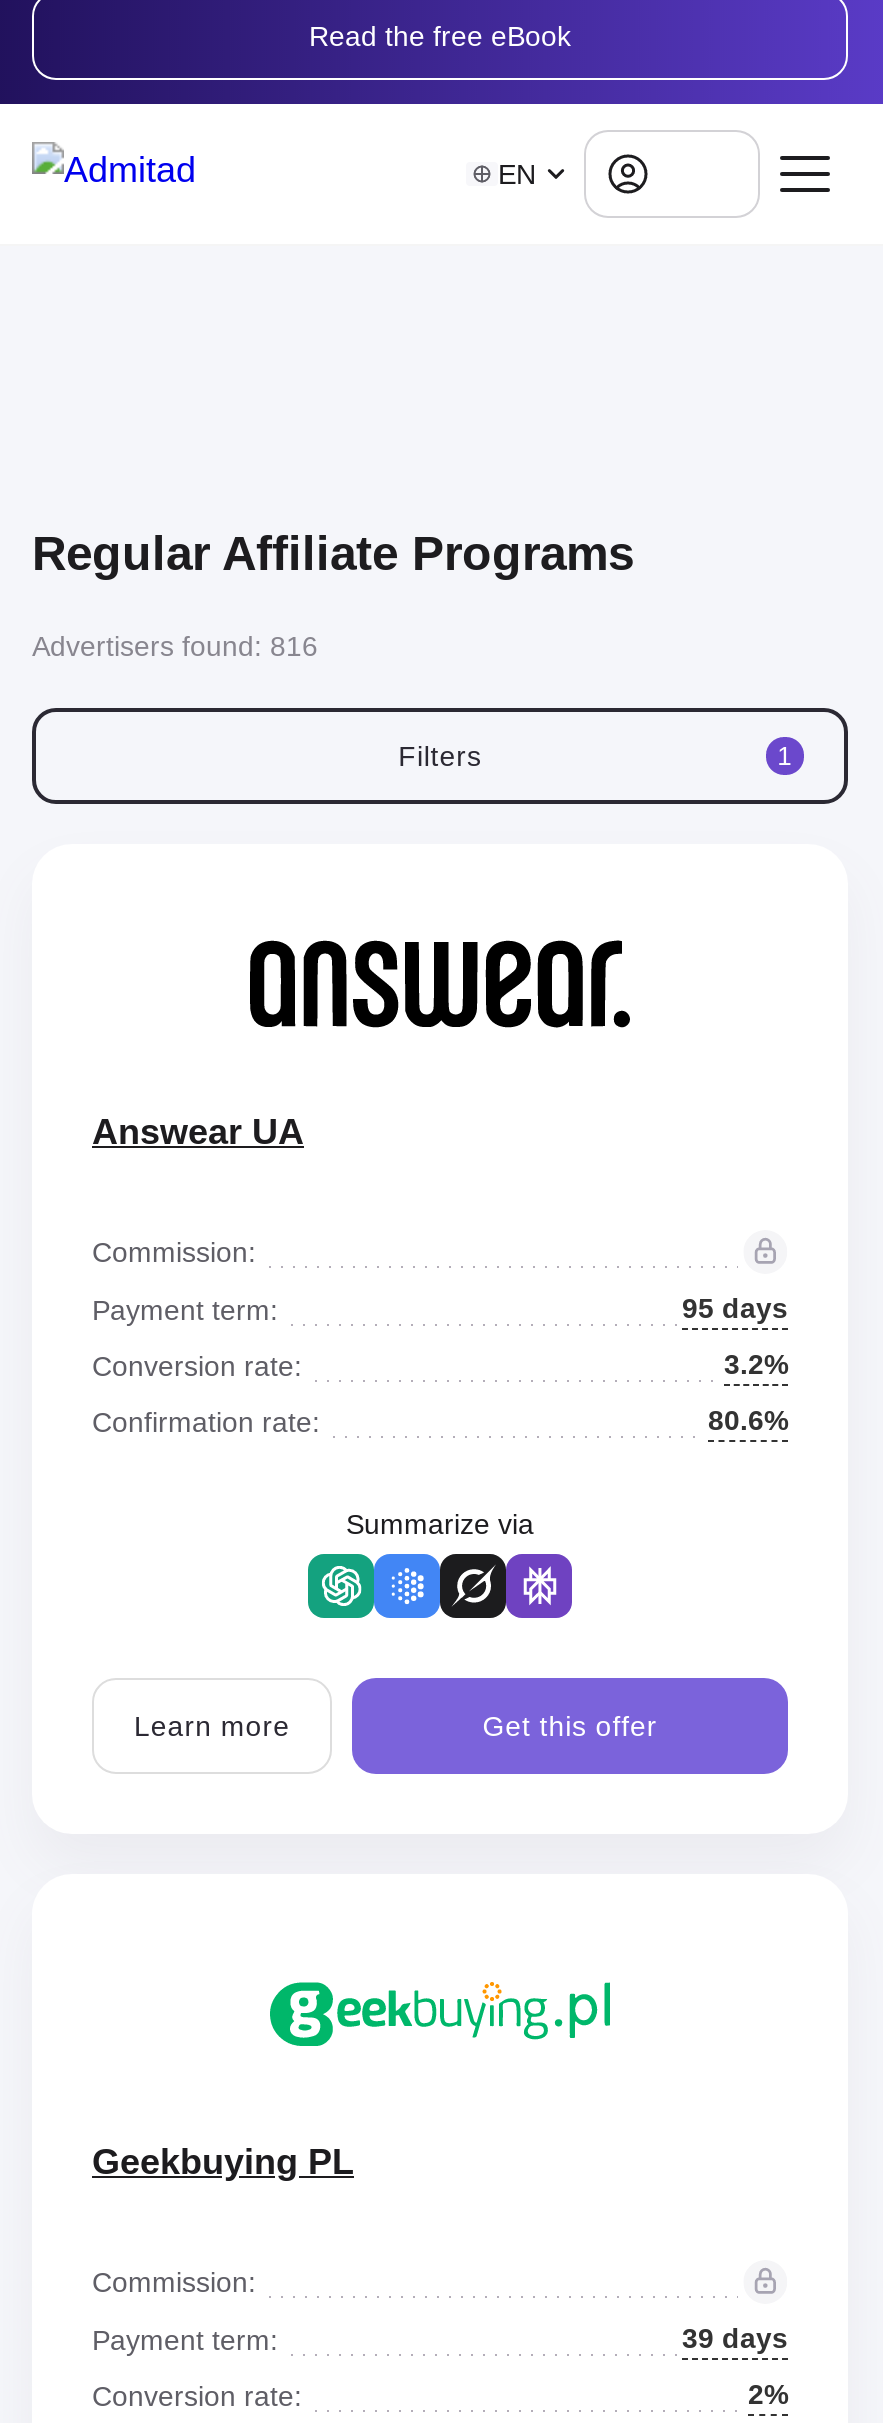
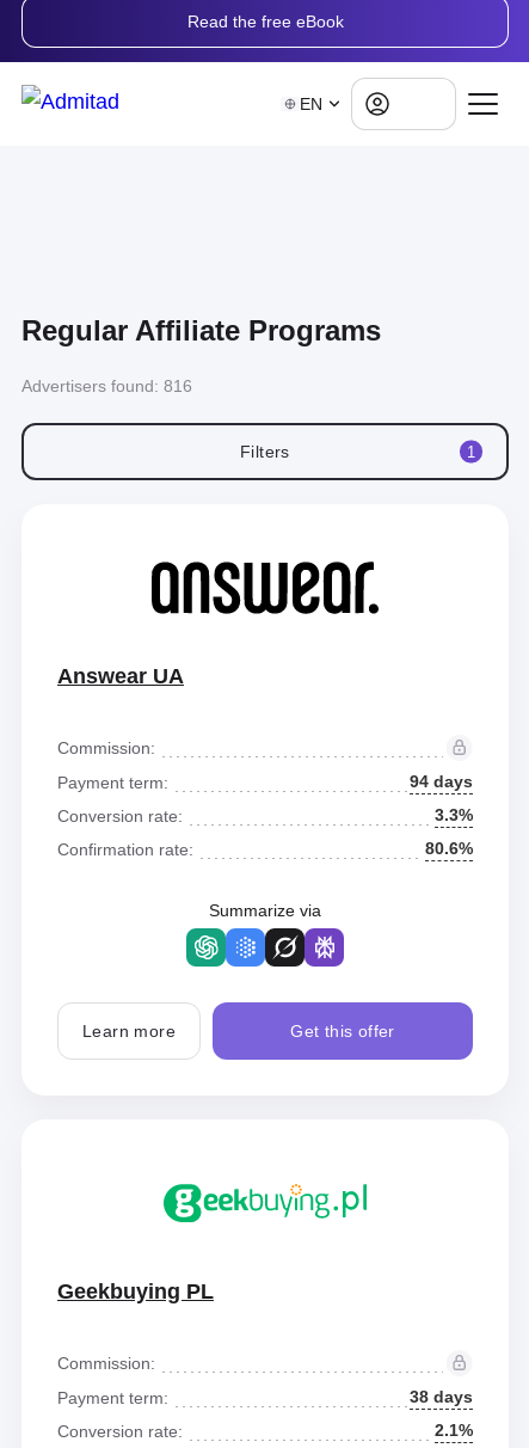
[682,1292,788,1324] 95 days -> [410,772,473,791] 94 days
[724,1348,788,1380] 3.2% -> [435,805,473,824] 3.3%
[682,2322,788,2354] 39 days -> [410,1387,473,1406] 38 days
[748,2378,788,2410] 2% -> [435,1421,473,1440] 2.1%

